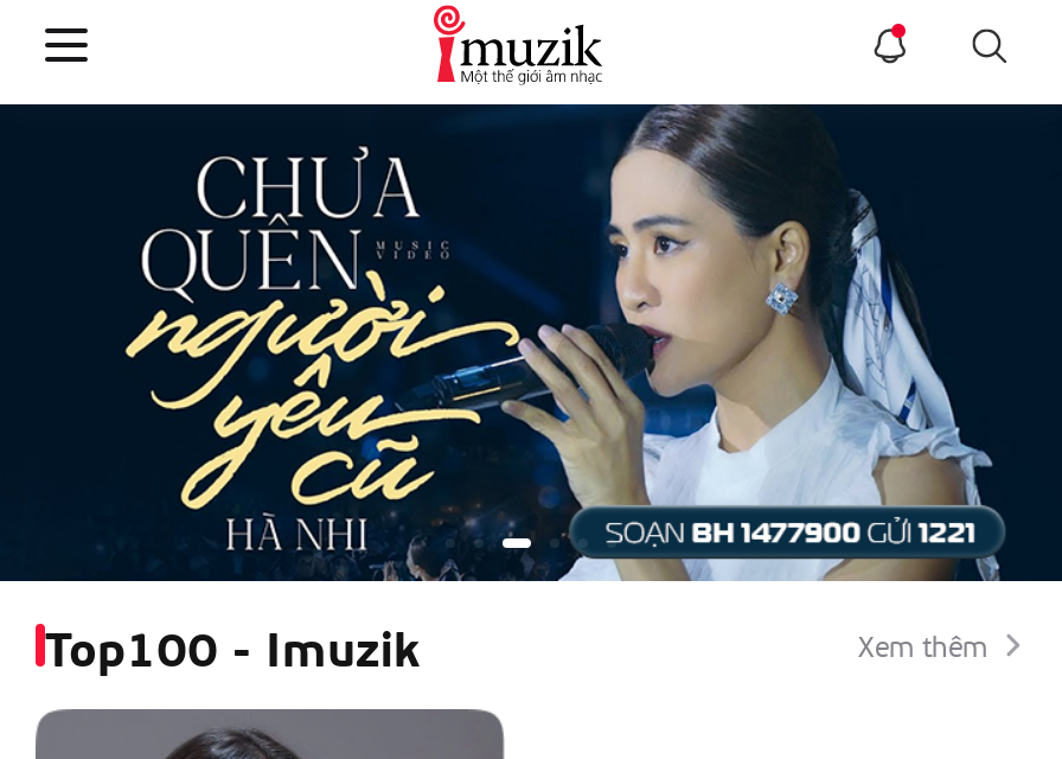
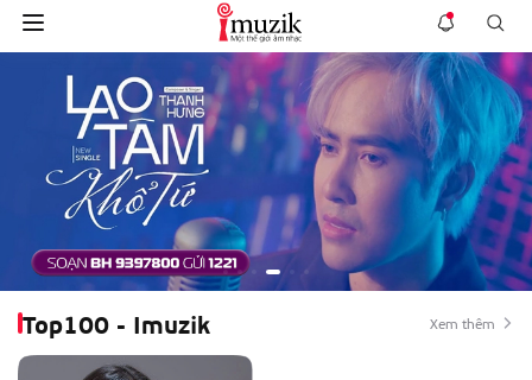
[7,102,1055,583] [image] -> [4,51,528,292] [image]

